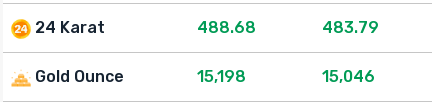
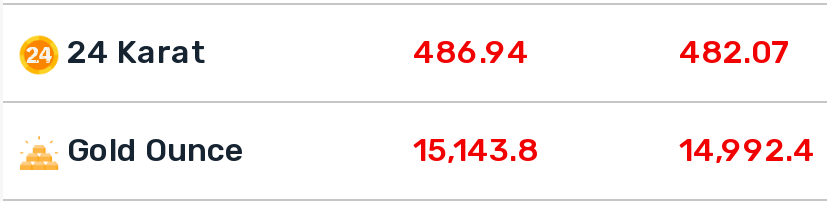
[197,18,256,37] 488.68 -> [413,33,529,71] 486.94
[322,18,379,37] 483.79 -> [679,33,791,71] 482.07
[197,67,246,86] 15,198 -> [413,131,539,169] 15,143.8
[322,67,375,86] 15,046 -> [679,131,815,169] 14,992.4

